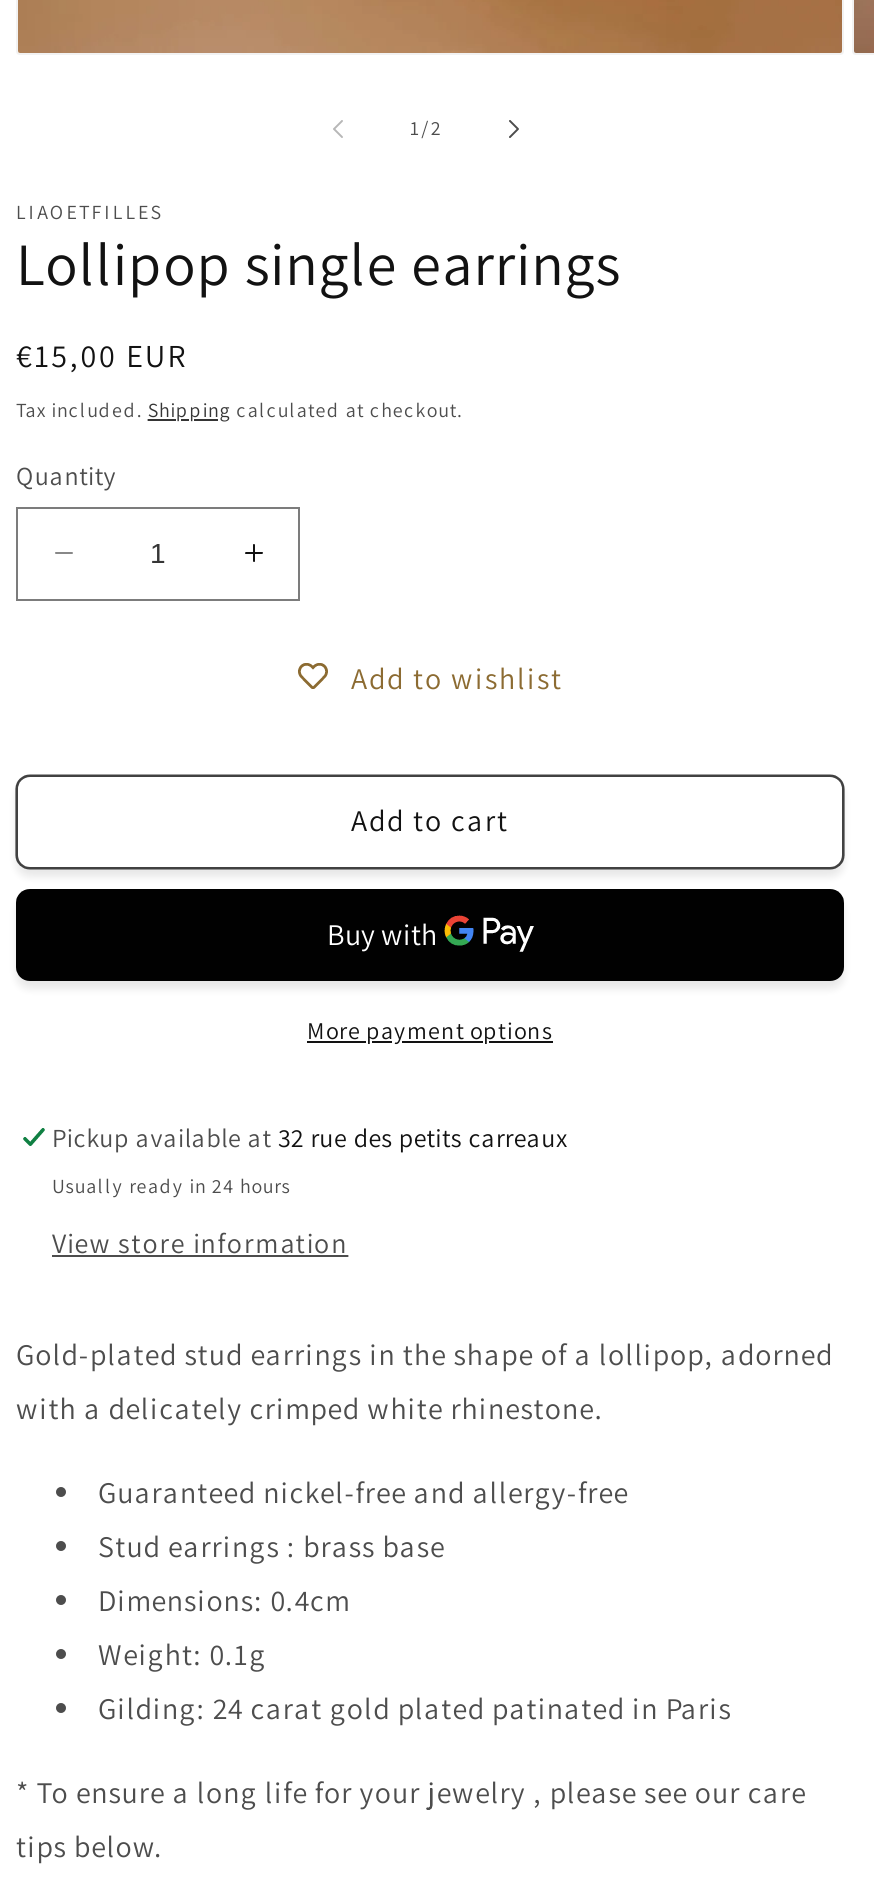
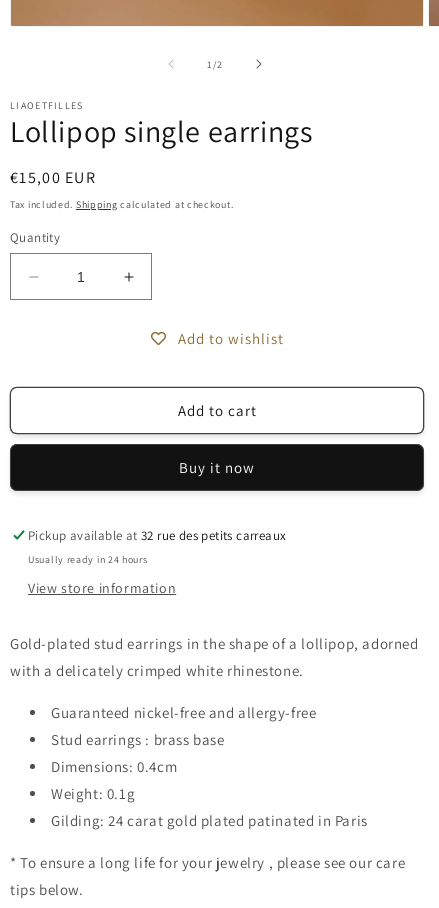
[307,1014,553,1044] More payment options -> [179,458,255,477] Buy it now

